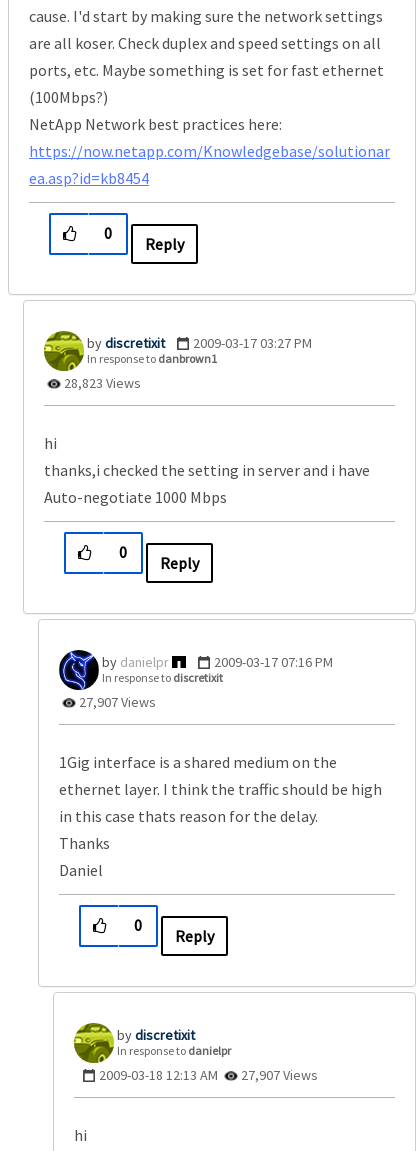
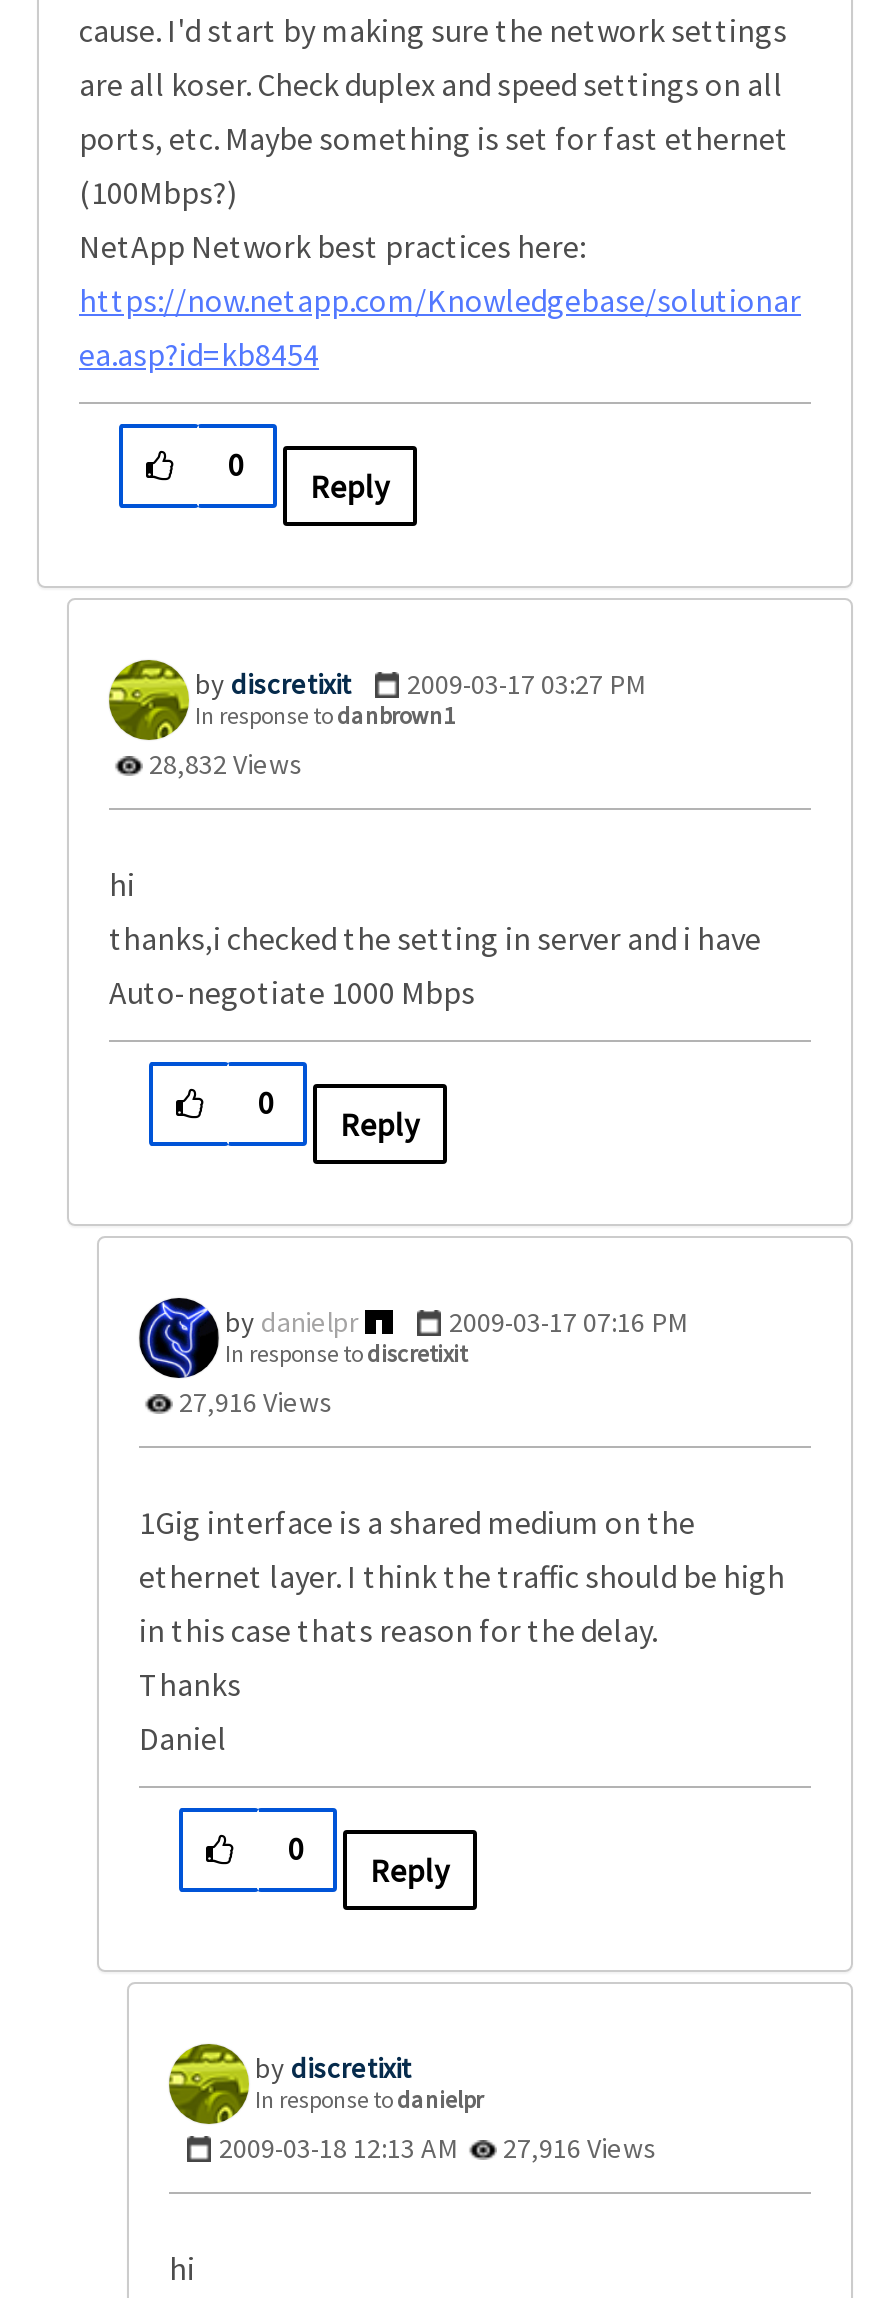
[61,374,141,392] 28,823 Views -> [143,746,303,782] 28,832 Views
[76,693,156,711] 27,907 Views -> [173,1384,333,1420] 27,916 Views
[99,1066,318,1084] 2009-03-18 12:13 AM 27,907 Views -> [219,2130,657,2166] 2009-03-18 12:13 AM 27,916 Views

